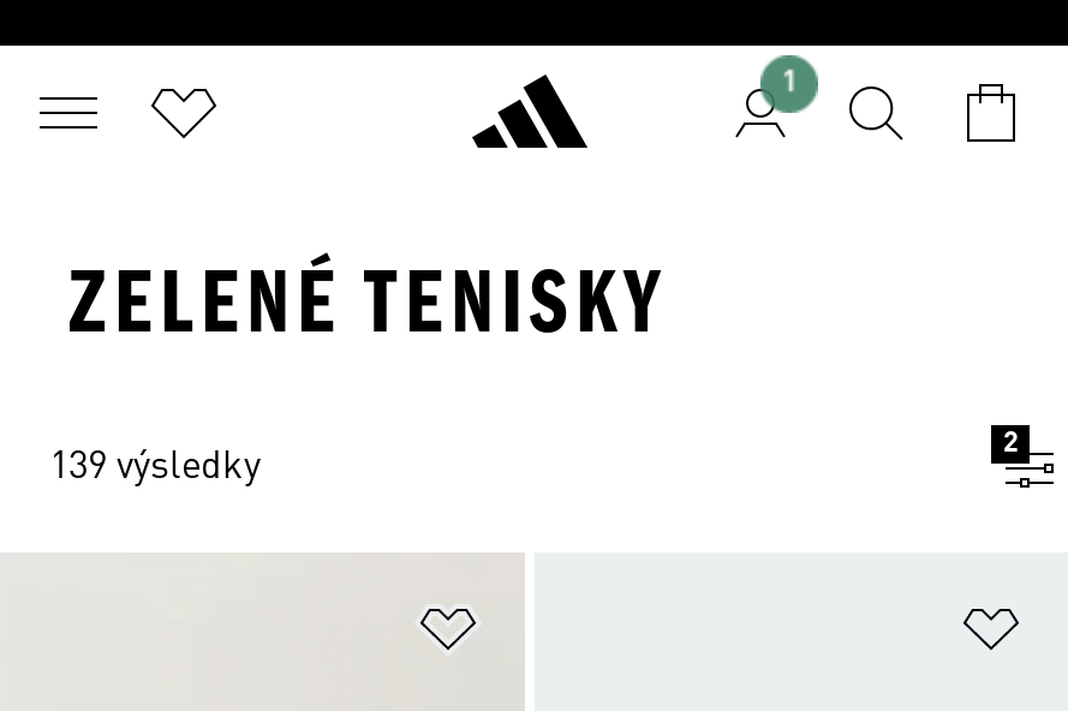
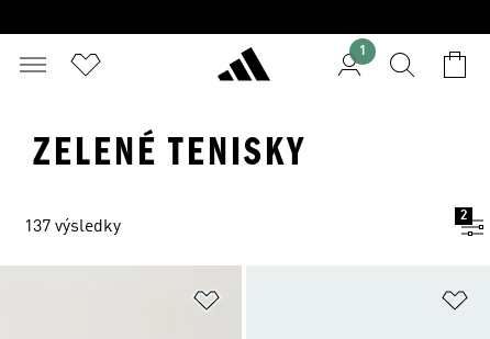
[49,449,261,488] 139 výsledky -> [24,218,121,236] 137 výsledky

